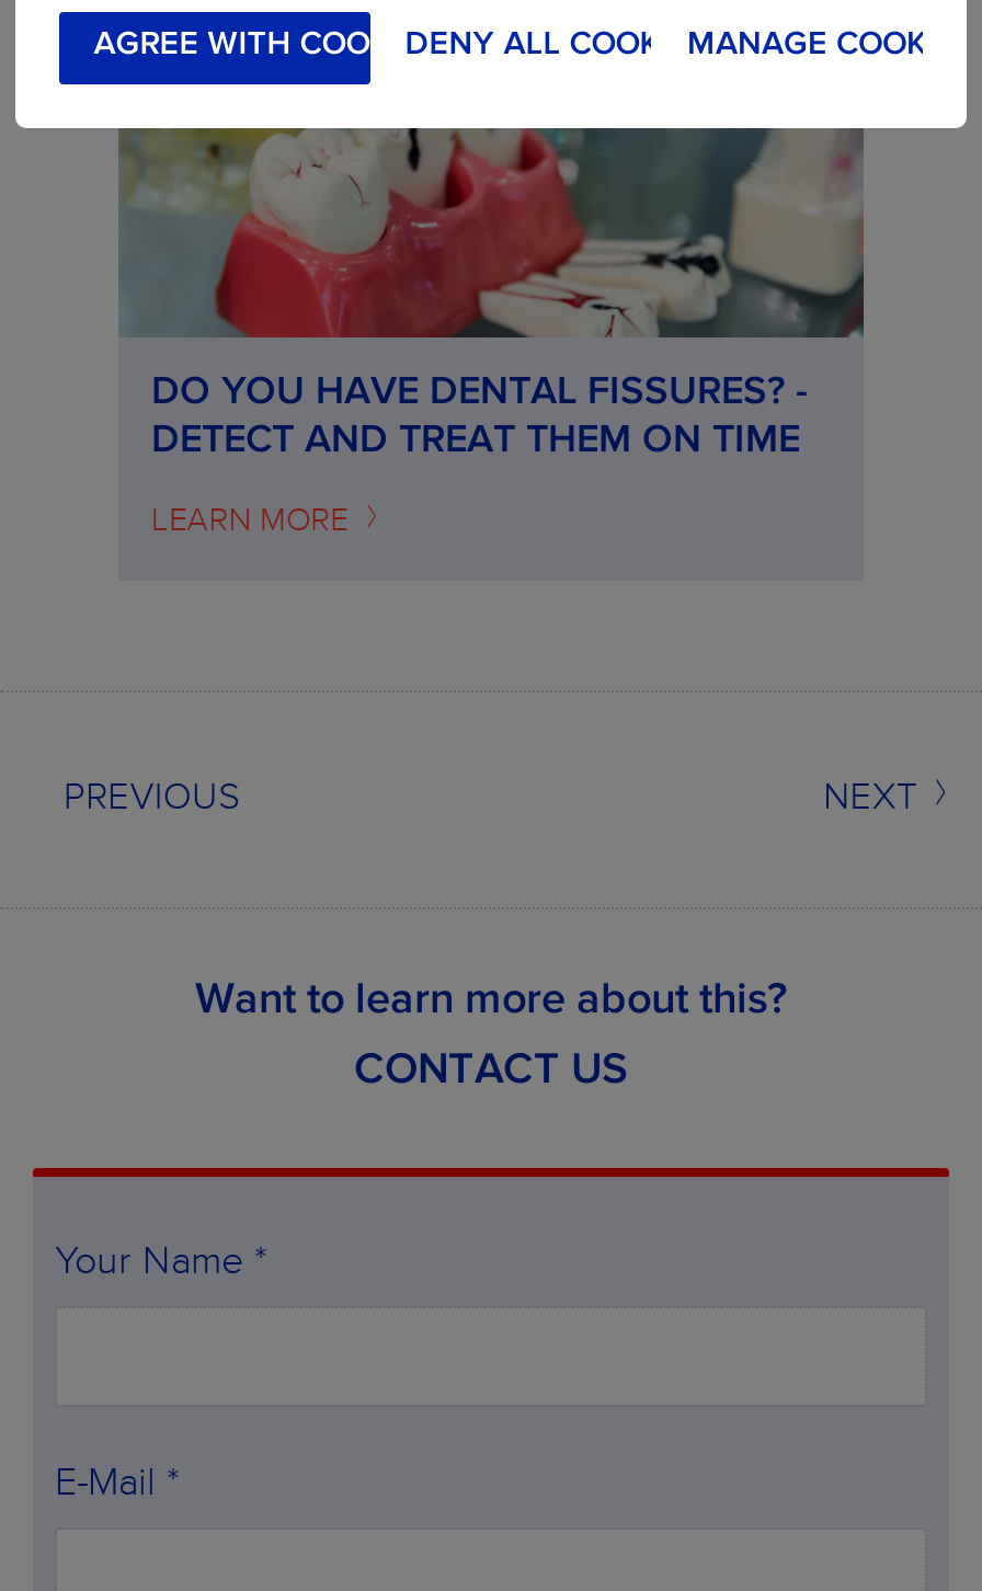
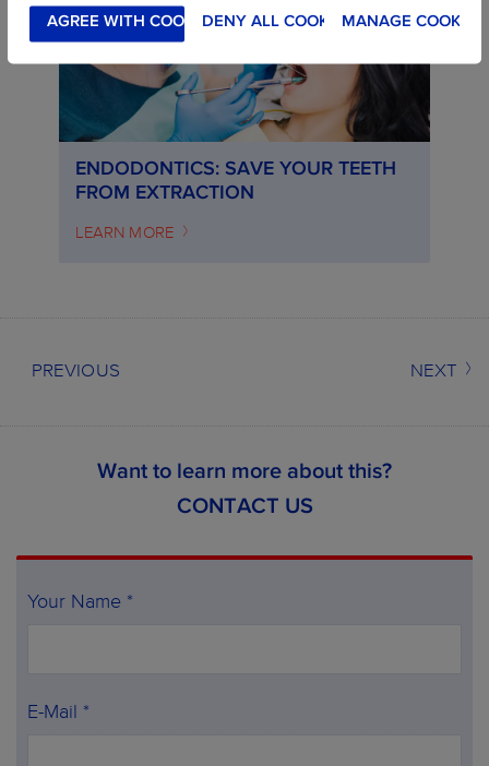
[121,127,861,462] [image] | DO YOU HAVE DENTAL FISSURES? - | DETECT AND TREAT THEM ON TIME -> [59,63,430,204] [image] | ENDODONTICS: SAVE YOUR TEETH | FROM EXTRACTION

